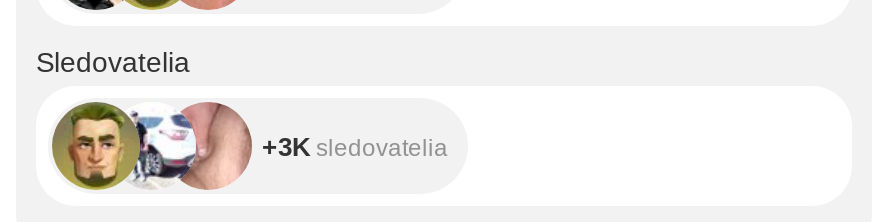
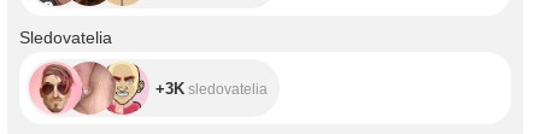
[50,100,254,190] [image] -> [29,60,149,115] [image]

